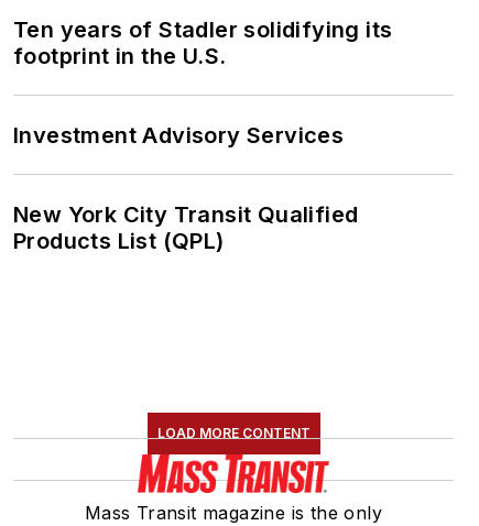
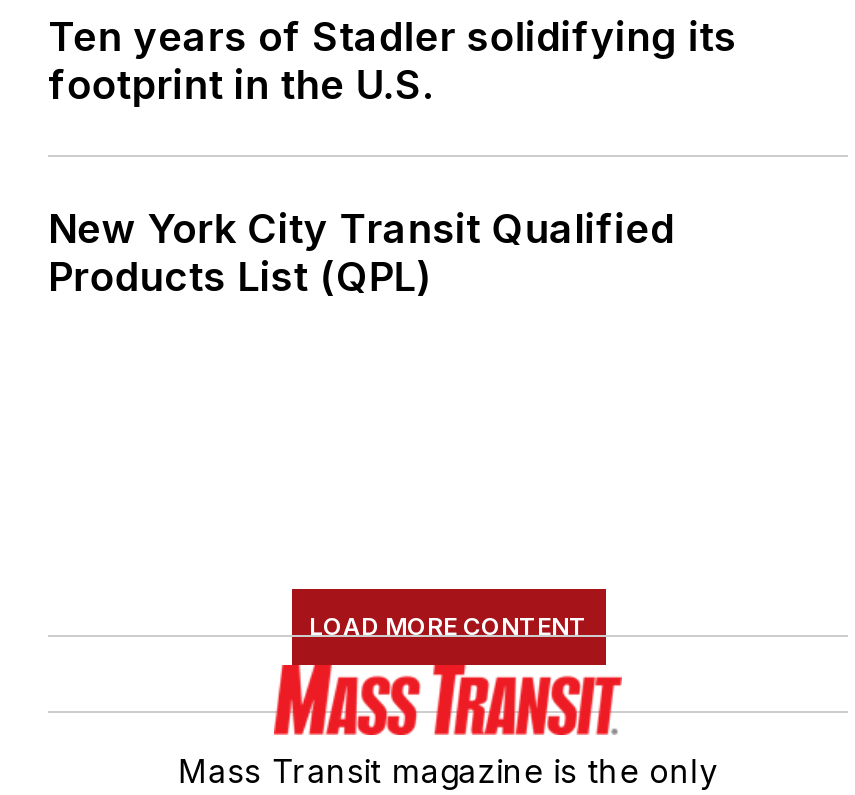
[13,122,344,148] Investment Advisory Services -> none

